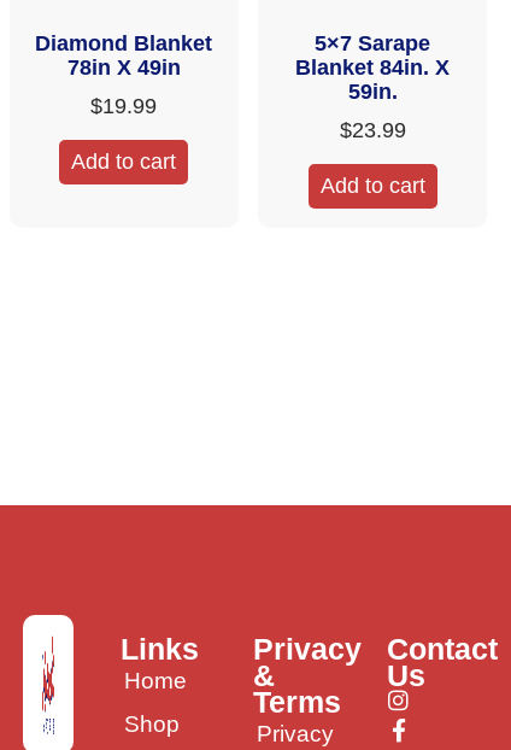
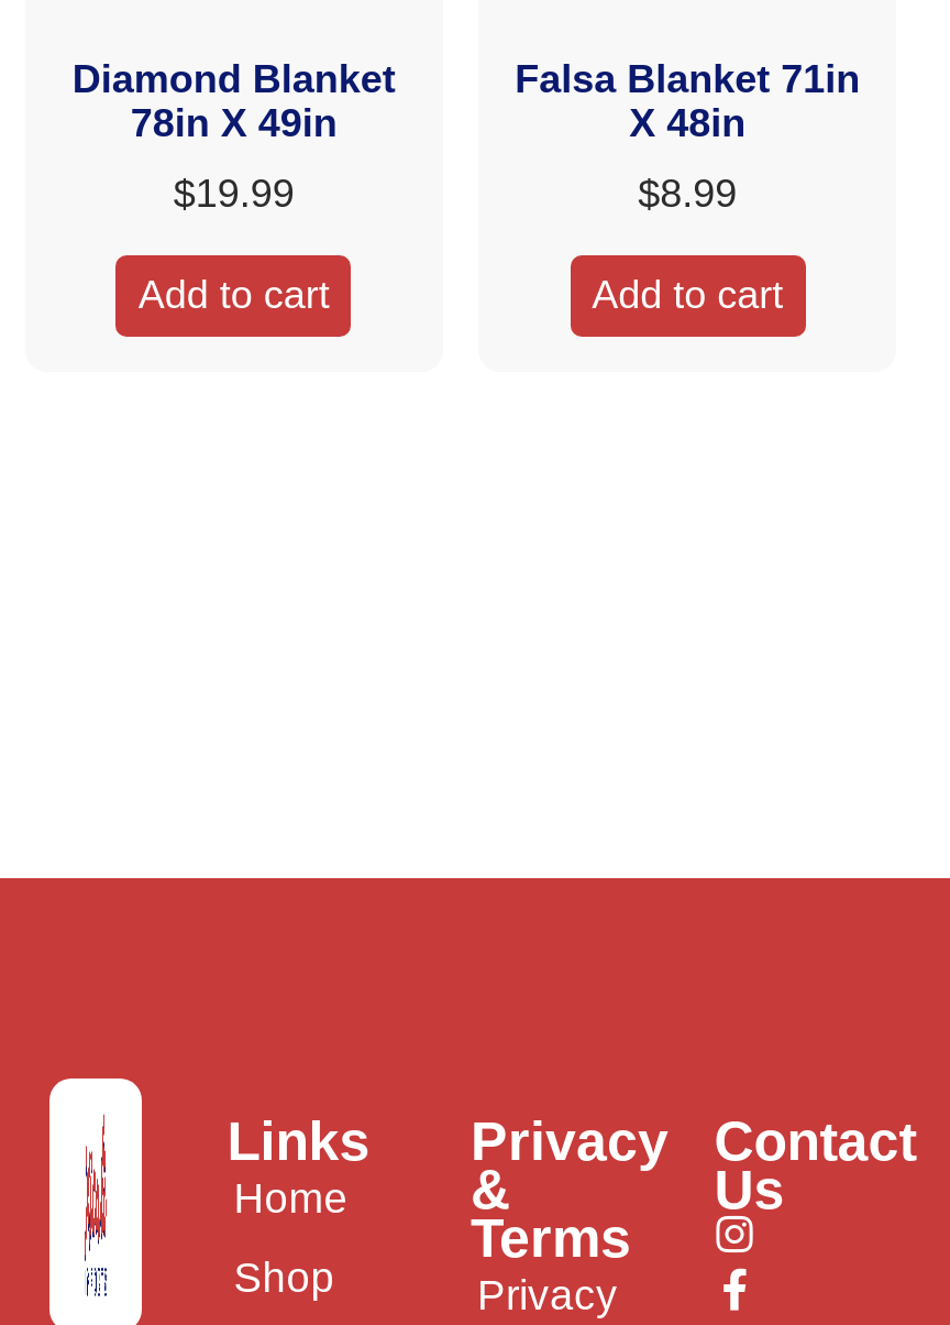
[295,31,450,104] 5×7 Sarape | Blanket 84in. X | 59in. -> [515,57,860,145] Falsa Blanket 71in | X 48in
[339,118,406,142] $23.99 -> [638,172,737,216] $8.99

